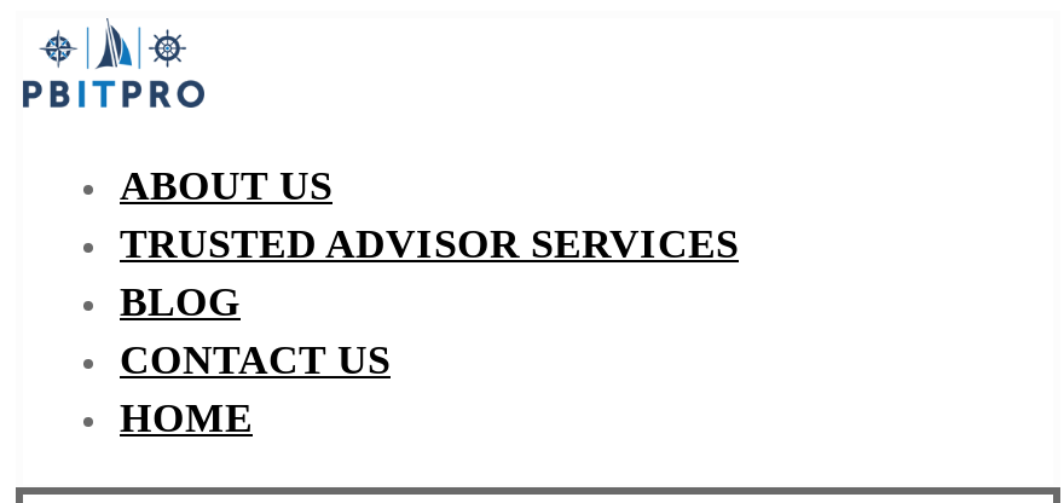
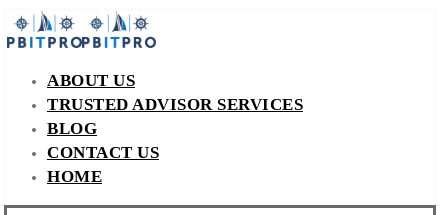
none -> [81,12,157,49] [image]

